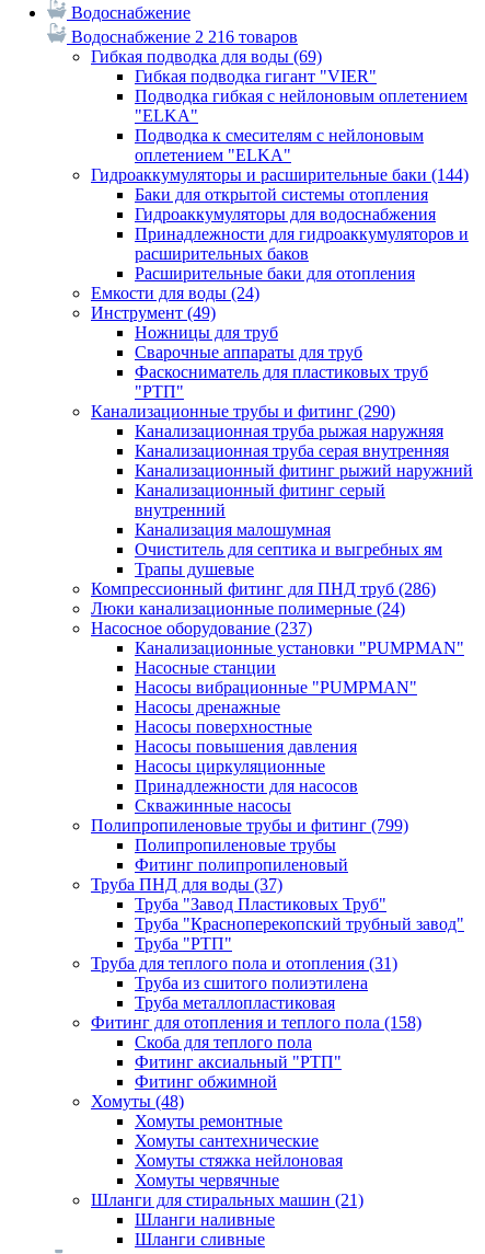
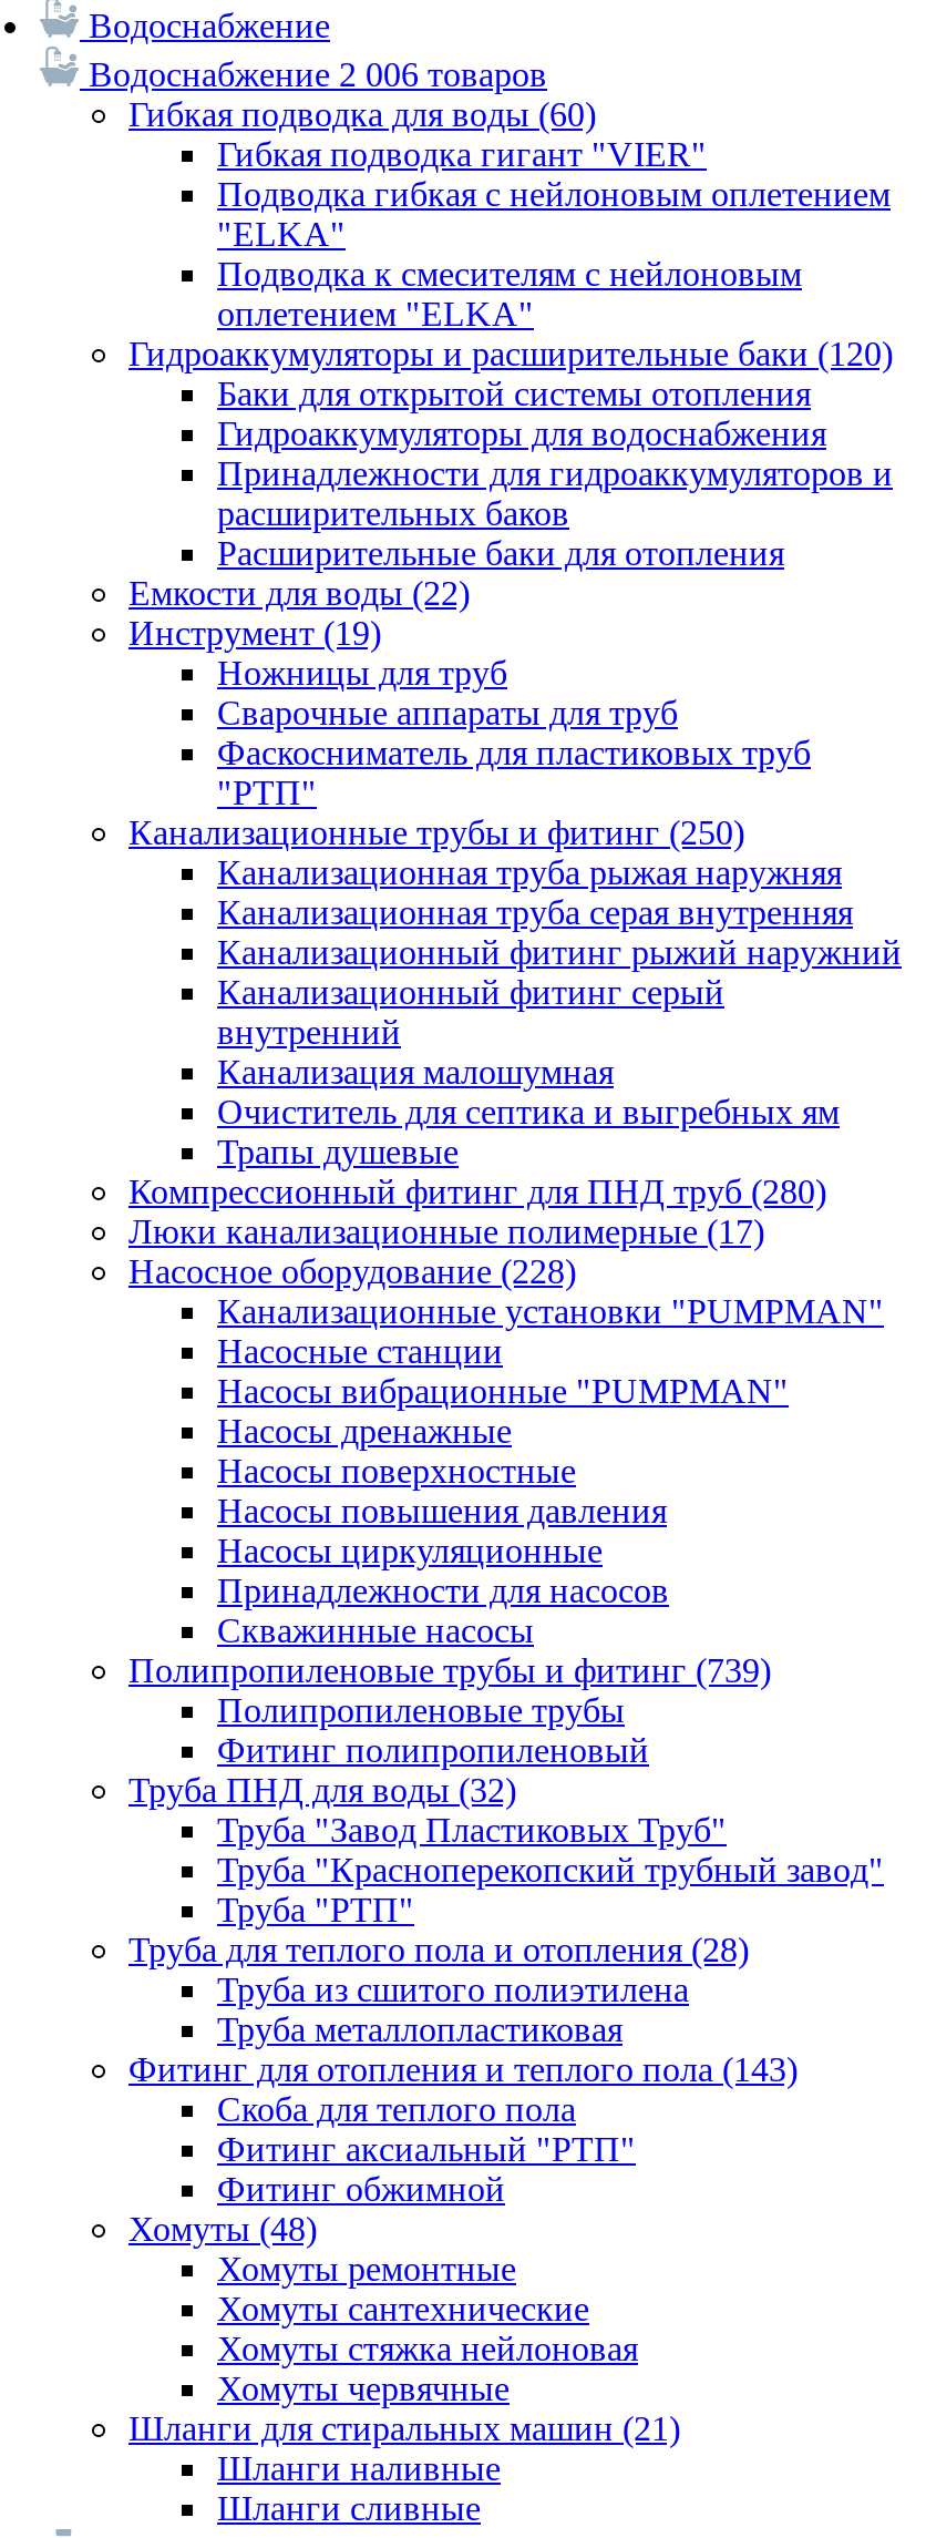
[67,27,298,46] Водоснабжение 2 216 товаров -> [80,55,547,93] Водоснабжение 2 006 товаров
[91,47,322,66] Гибкая подводка для воды (69) -> [128,95,596,133] Гибкая подводка для воды (60)
[91,165,469,184] Гидроаккумуляторы и расширительные баки (144) -> [128,335,893,372] Гидроаккумуляторы и расширительные баки (120)
[91,284,259,302] Емкости для воды (24) -> [128,574,470,612] Емкости для воды (22)
[91,303,216,322] Инструмент (49) -> [128,614,381,652] Инструмент (19)
[91,402,395,421] Канализационные трубы и фитинг (290) -> [128,813,744,851] Канализационные трубы и фитинг (250)
[91,579,436,598] Компрессионный фитинг для ПНД труб (286) -> [128,1173,826,1210] Компрессионный фитинг для ПНД труб (280)
[91,599,405,618] Люки канализационные полимерные (24) -> [128,1212,764,1250] Люки канализационные полимерные (17)
[91,619,312,637] Насосное оборудование (237) -> [128,1252,576,1290] Насосное оборудование (228)
[91,816,408,835] Полипропиленовые трубы и фитинг (799) -> [128,1651,771,1689] Полипропиленовые трубы и фитинг (739)
[91,875,282,894] Труба ПНД для воды (37) -> [128,1771,516,1809] Труба ПНД для воды (32)
[91,954,397,973] Труба для теплого пола и отопления (31) -> [128,1931,749,1968] Труба для теплого пола и отопления (28)
[91,1013,422,1032] Фитинг для отопления и теплого пола (158) -> [128,2050,798,2088] Фитинг для отопления и теплого пола (143)

